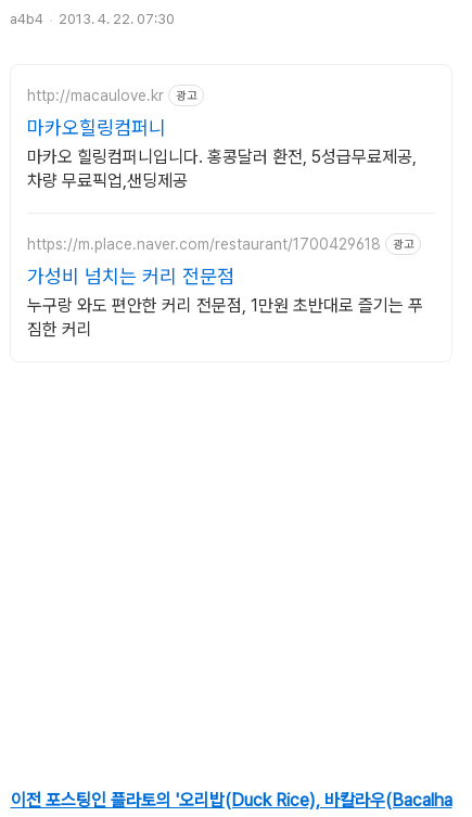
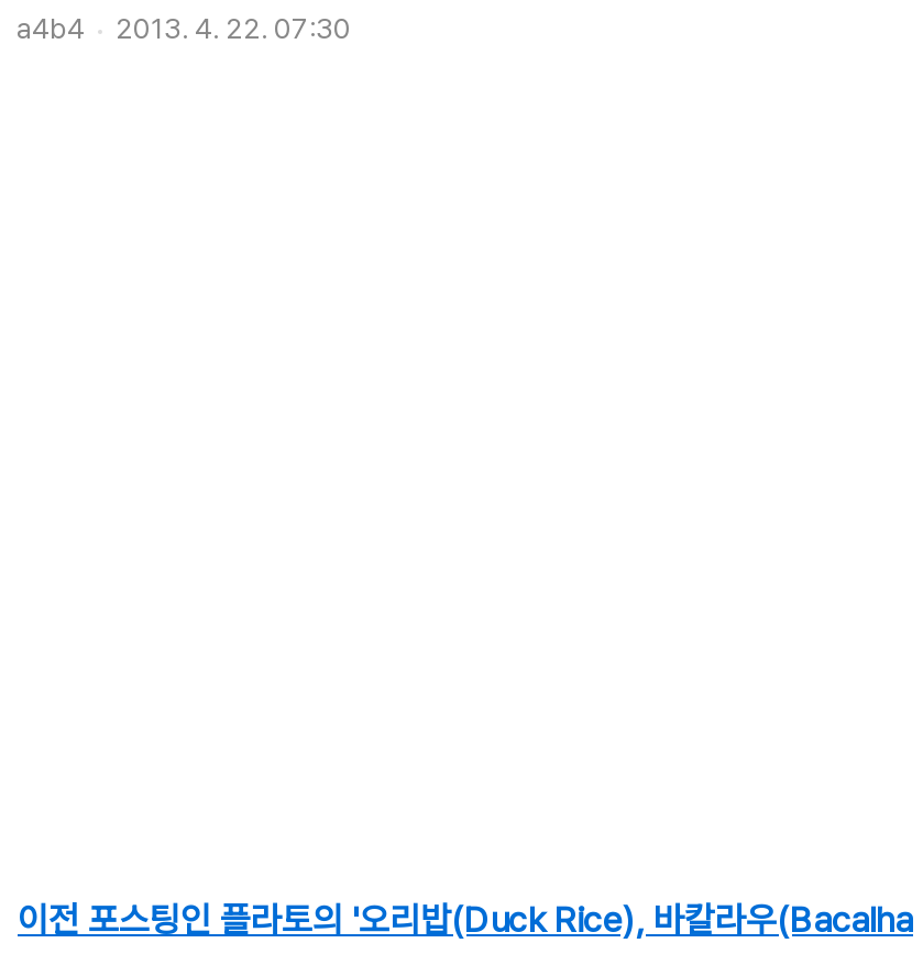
[27,86,423,340] http://macaulove.kr | 광고 | 마카오힐링컴퍼니 | 마카오 힐링컴퍼니입니다. 홍콩달러 환전, 5성급무료제공, | 차량 무료픽업,샌딩제공 | https://m.place.naver.com/restaurant/1700429618 | 광고 | 가성비 넘치는 커리 전문점 | 누구랑 와도 편안한 커리 전문점, 1만원 초반대로 즐기는 푸 | 짐한 커리 -> none

